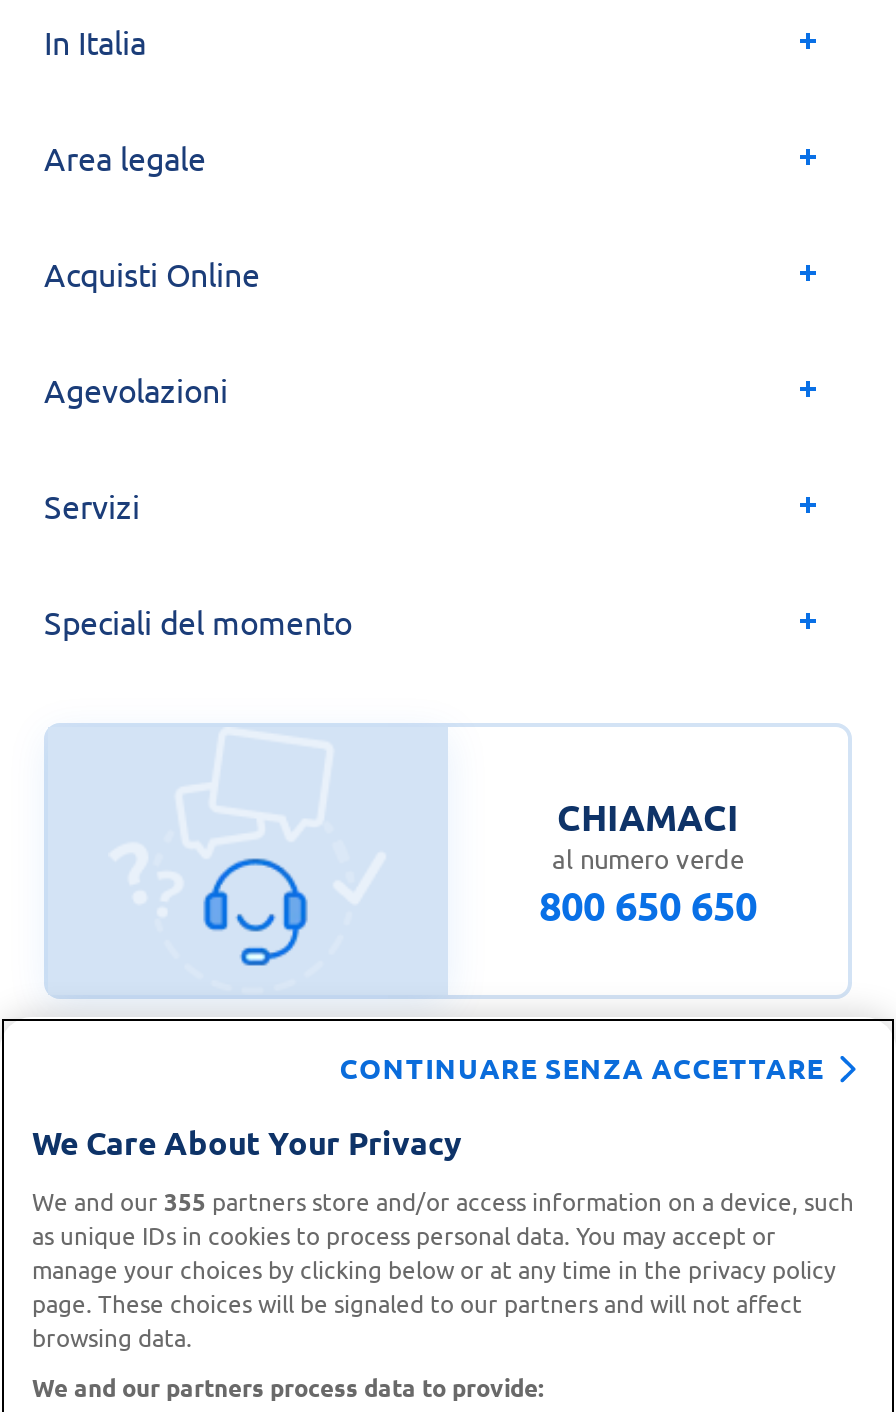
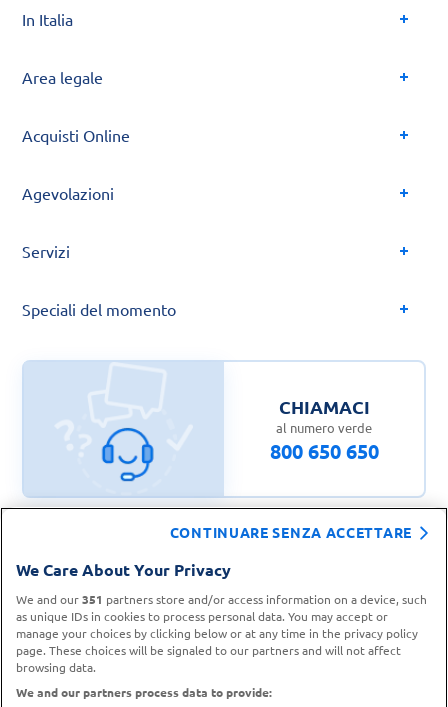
[32,1185,854,1217] We and our 355 partners store and/or access information on a device, such -> [16,591,427,607] We and our 351 partners store and/or access information on a device, such

